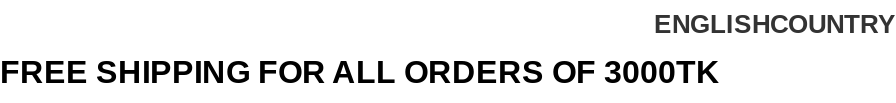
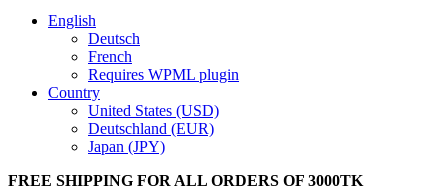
[654,9,896,39] ENGLISHCOUNTRY -> [48,12,239,155] English | Deutsch | French | Requires WPML plugin | Country | United States (USD) | Deutschland (EUR) | Japan (JPY)

